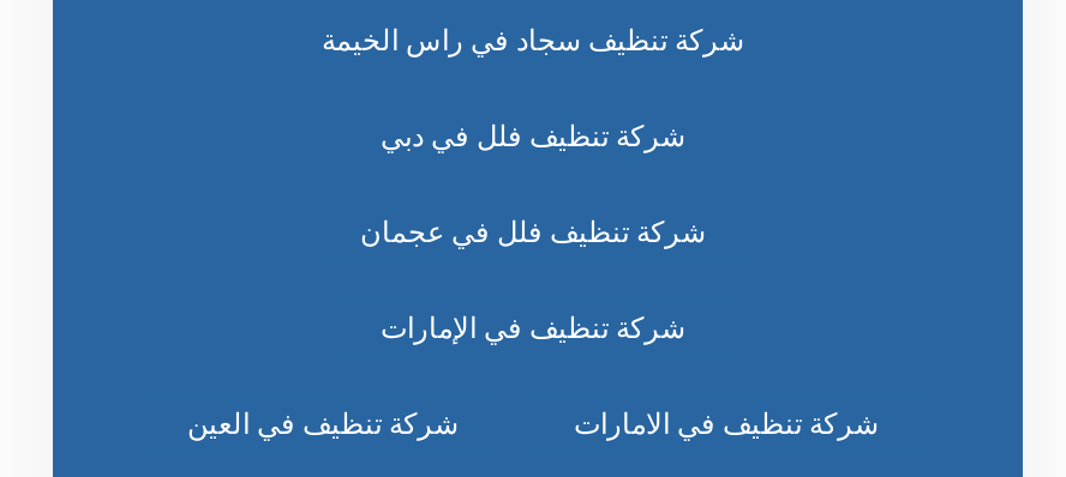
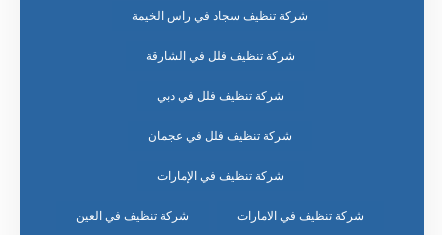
none -> [145,49,294,63] شركة تنظيف فلل في الشارقة

